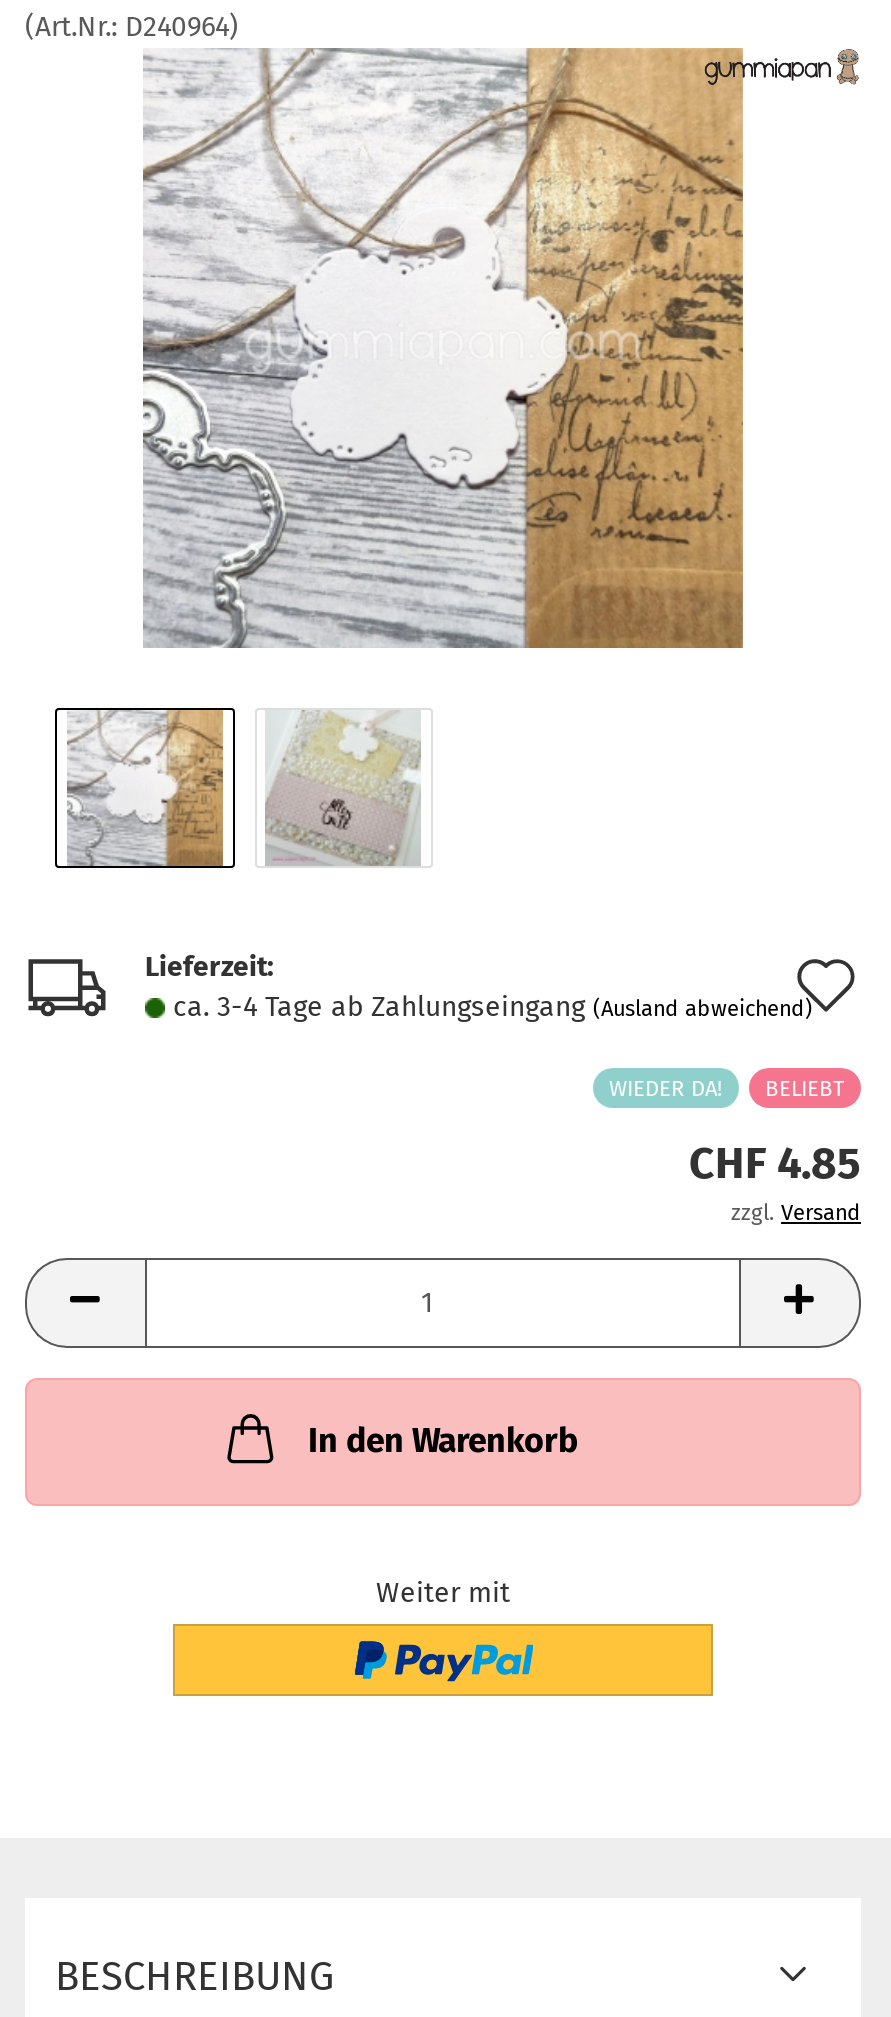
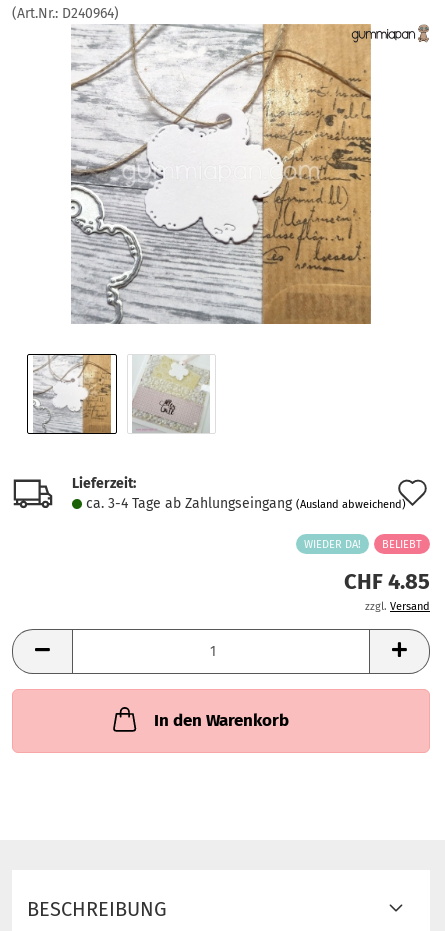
[376,1577,510,1611] Weiter mit -> none
[171,1622,715,1698] [image] -> none

